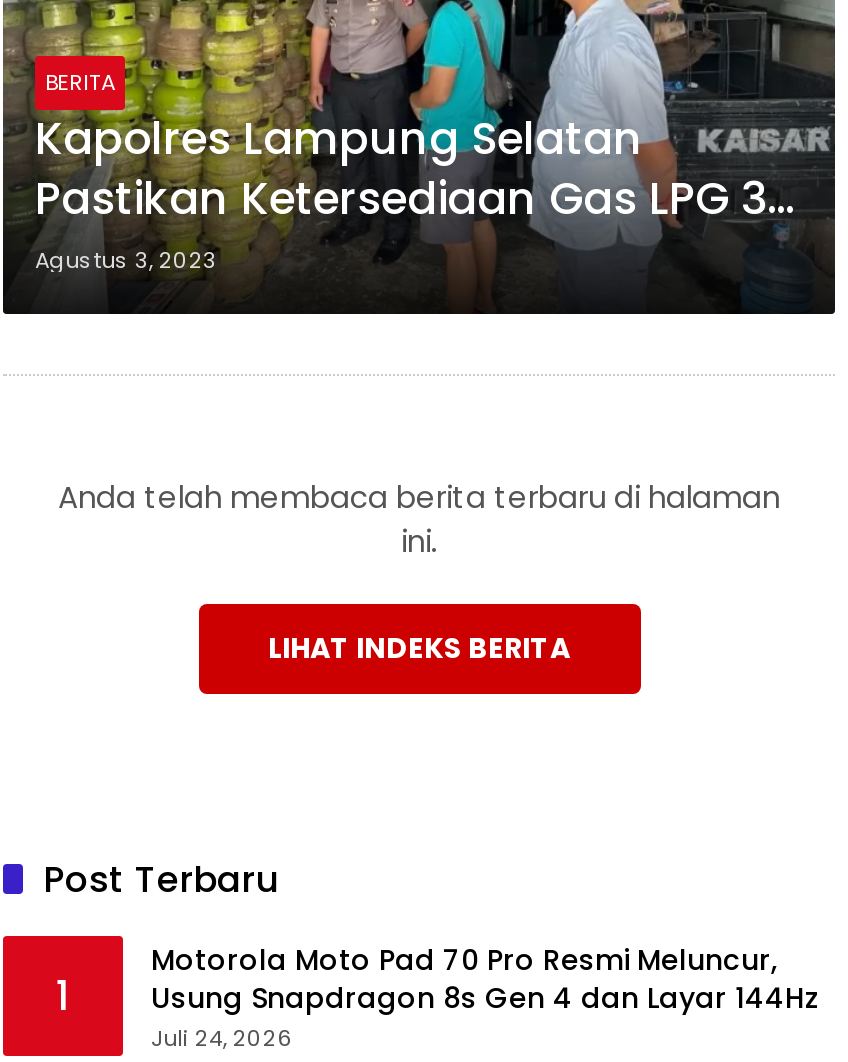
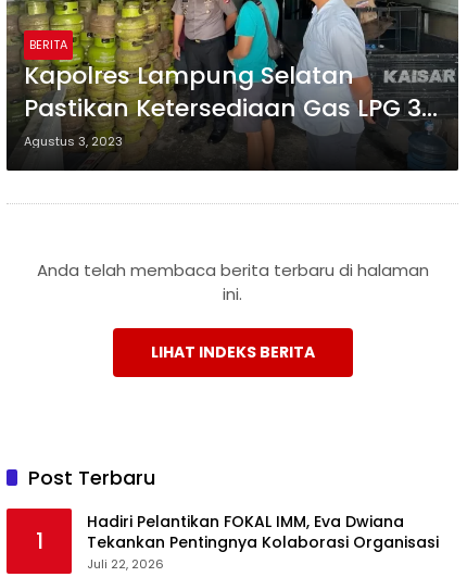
[151,939,819,1053] Motorola Moto Pad 70 Pro Resmi Meluncur, | Usung Snapdragon 8s Gen 4 dan Layar 144Hz | Juli 24, 2026 -> [87,510,439,572] Hadiri Pelantikan FOKAL IMM, Eva Dwiana | Tekankan Pentingnya Kolaborasi Organisasi | Juli 22, 2026

